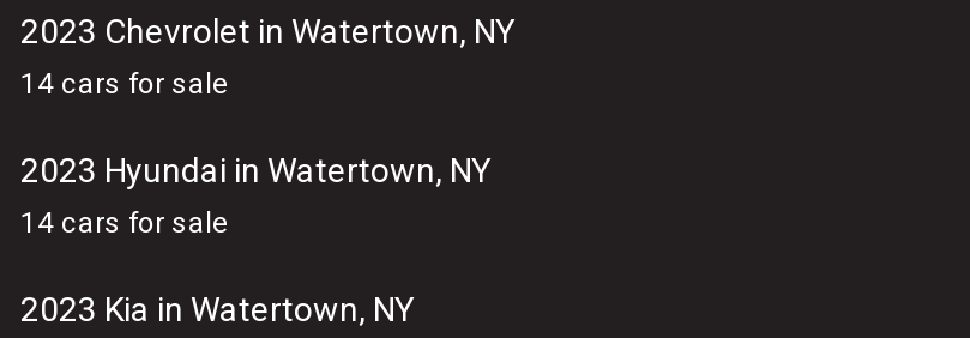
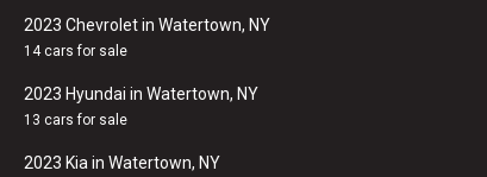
[20,206,229,240] 14 cars for sale -> [24,112,127,128] 13 cars for sale

